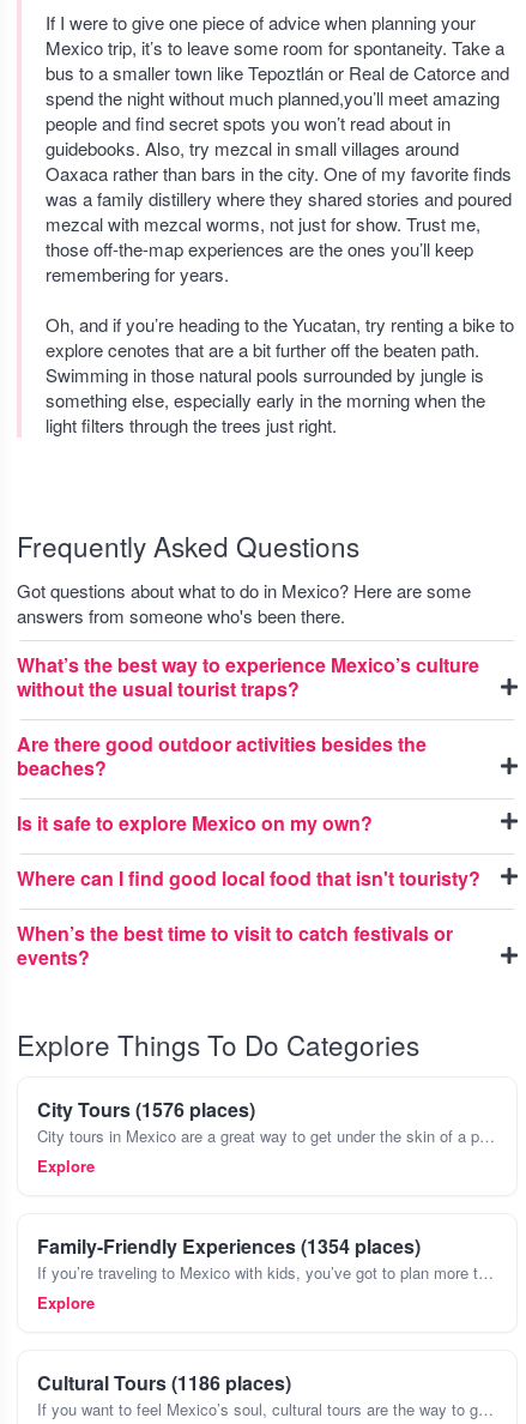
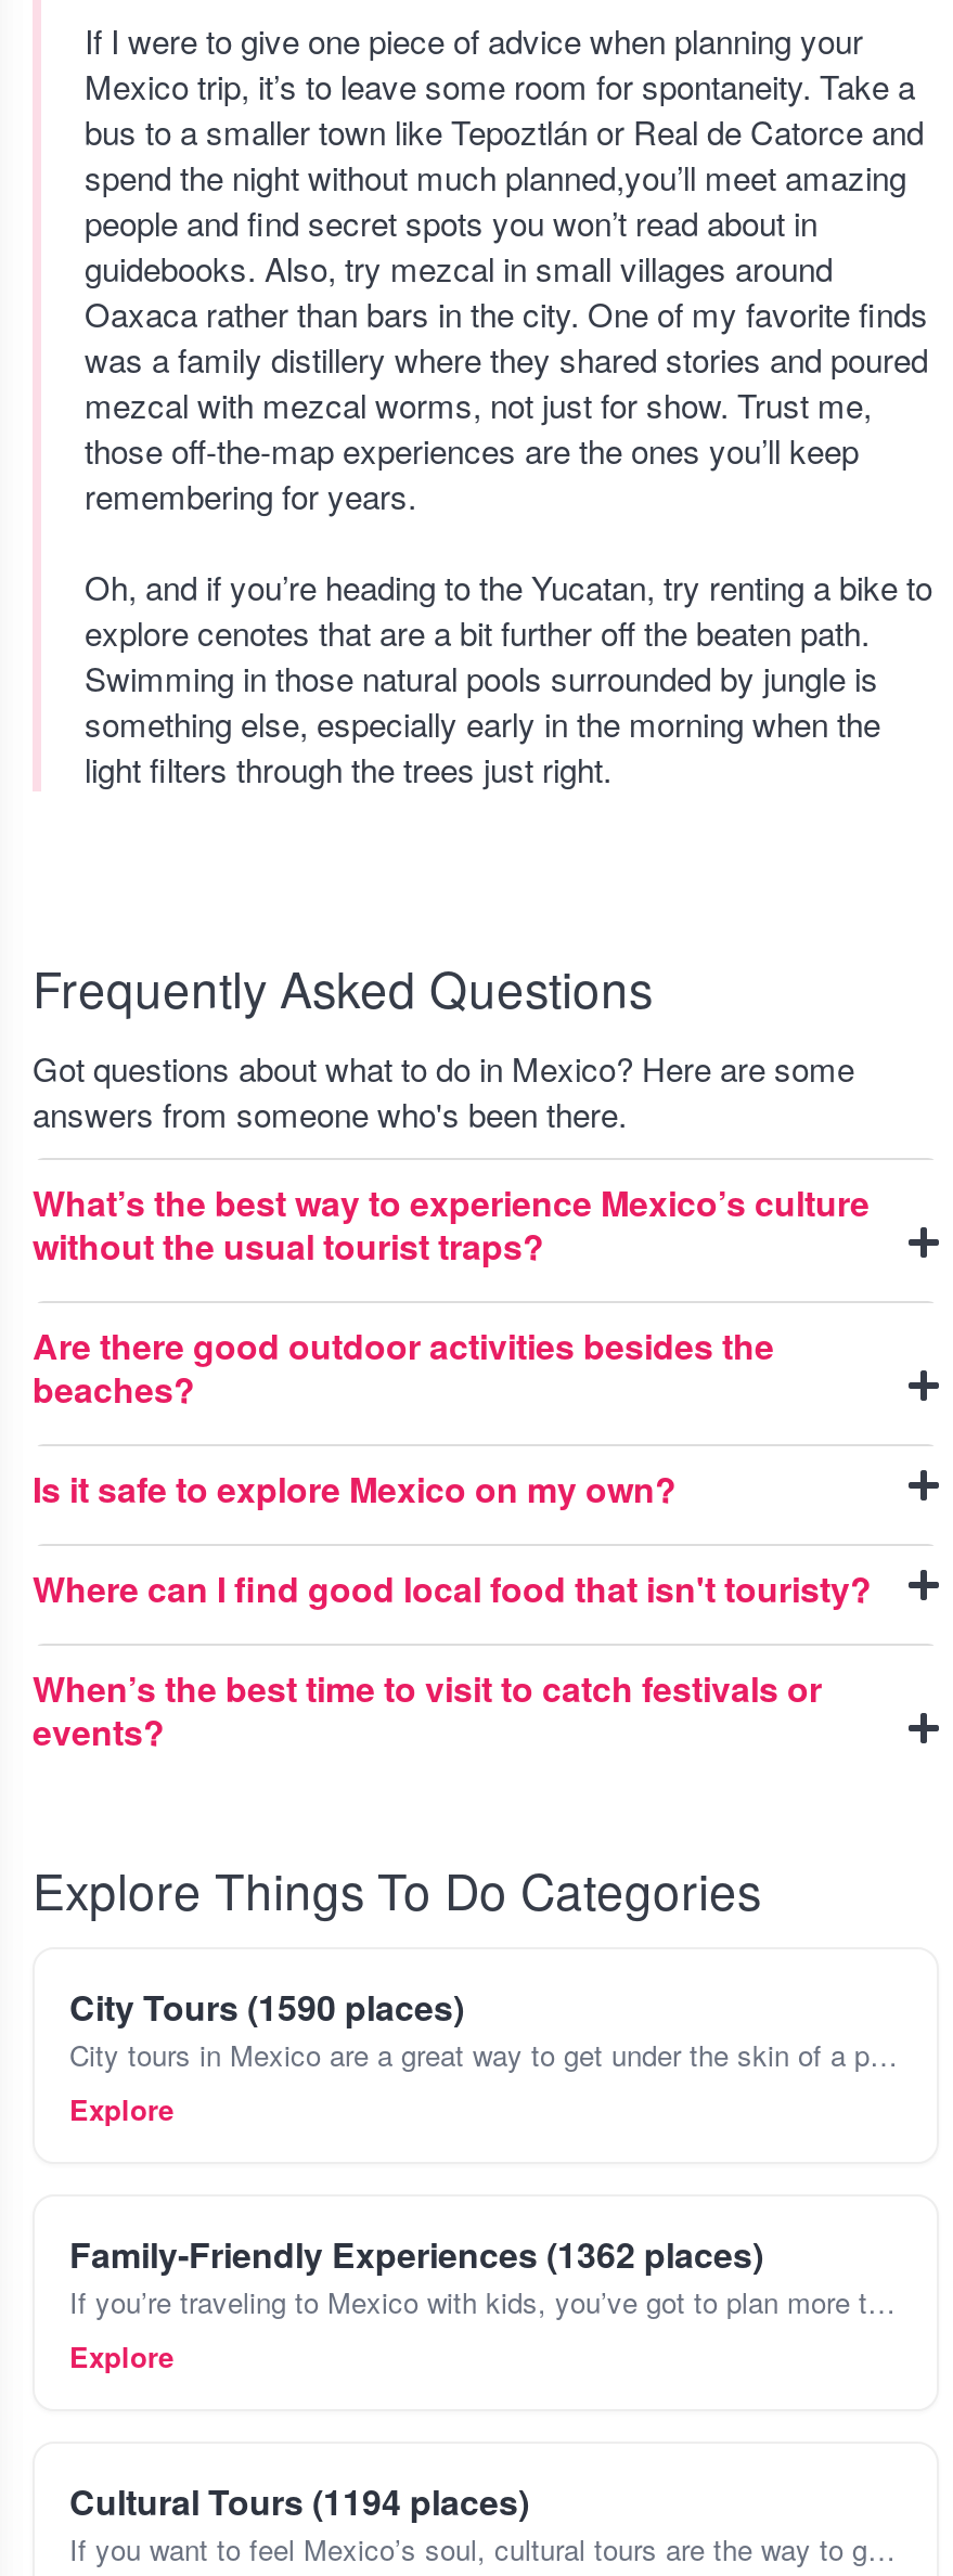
[37,1096,255,1123] City Tours (1576 places) -> [69,1982,464,2032] City Tours (1590 places)
[37,1232,421,1260] Family-Friendly Experiences (1354 places) -> [69,2229,763,2279] Family-Friendly Experiences (1362 places)
[37,1369,291,1396] Cultural Tours (1186 places) -> [69,2476,529,2526] Cultural Tours (1194 places)

